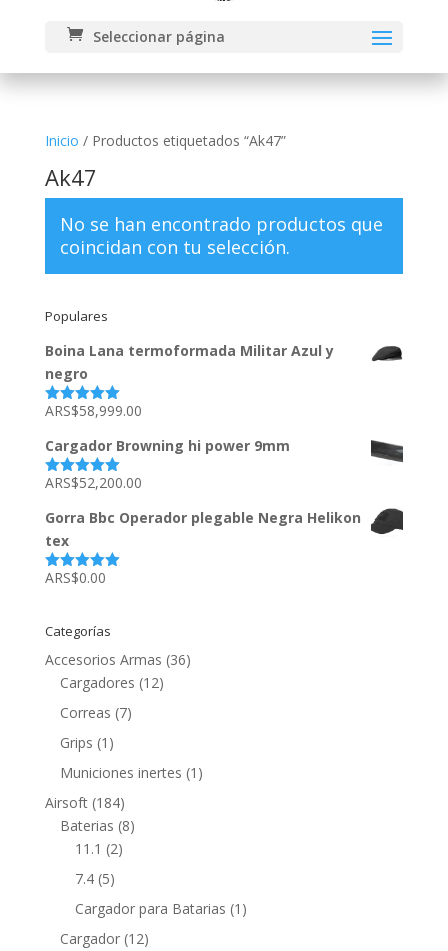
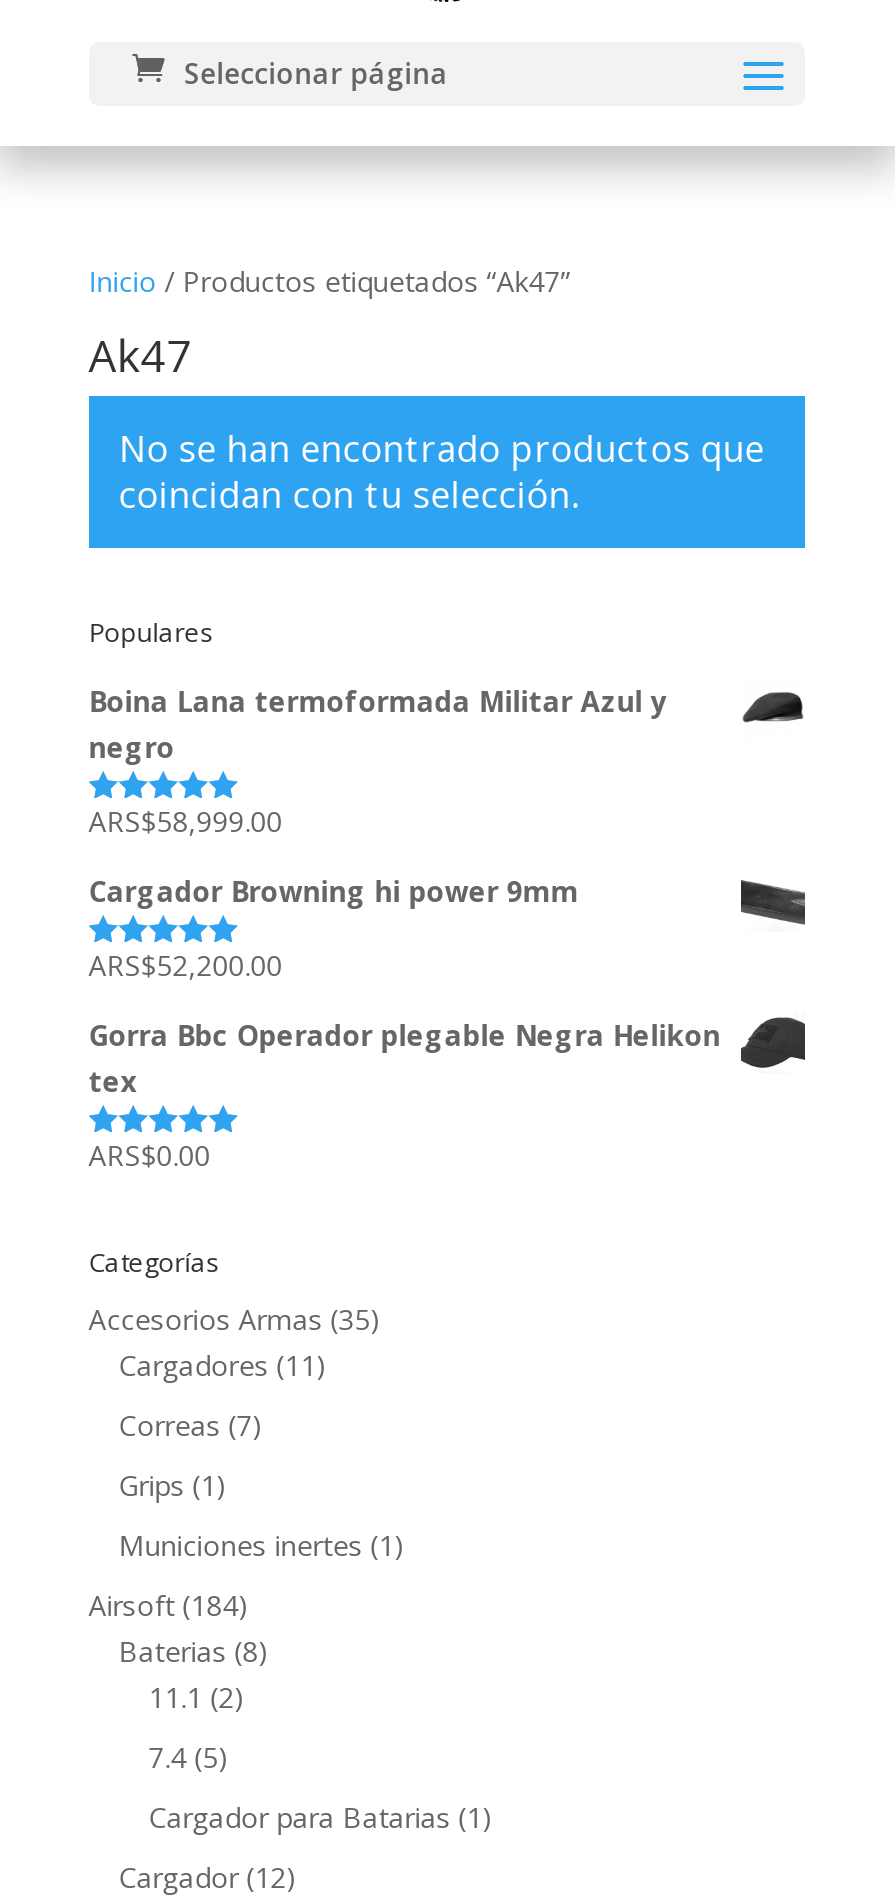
[45,650,191,669] Accesorios Armas (36) -> [89,1300,381,1338] Accesorios Armas (35)
[60,673,164,692] Cargadores (12) -> [119,1346,327,1384] Cargadores (11)

